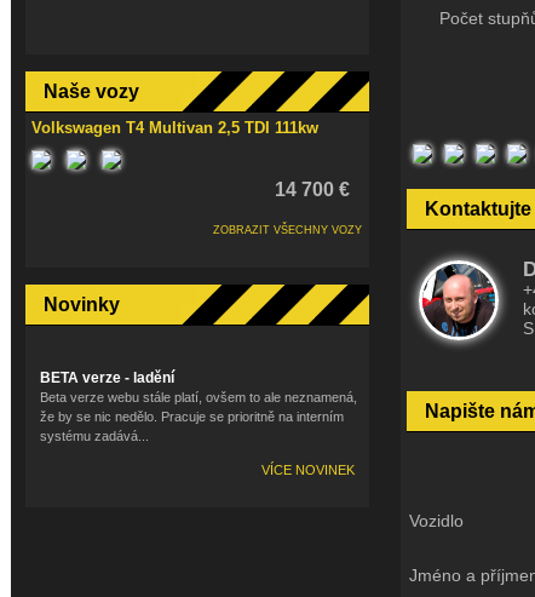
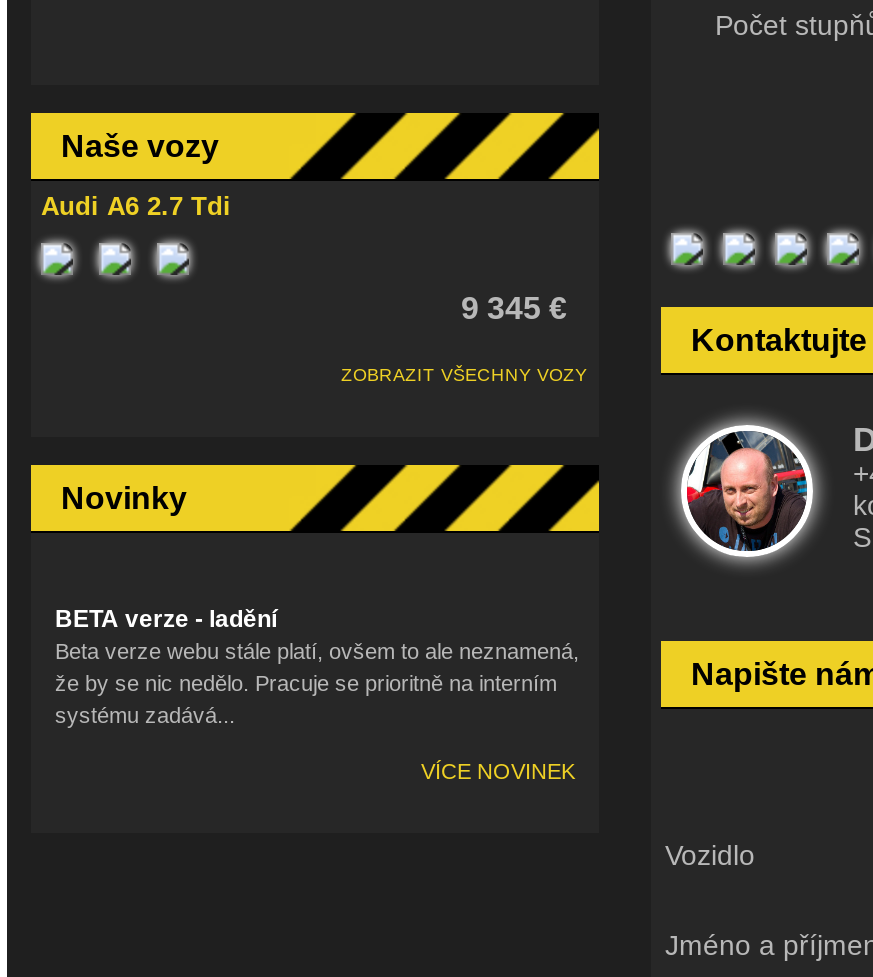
[31,119,318,137] Volkswagen T4 Multivan 2,5 TDI 111kw -> [41,191,231,221] Audi A6 2.7 Tdi
[275,179,369,200] 14 700 € -> [461,291,599,325] 9 345 €

